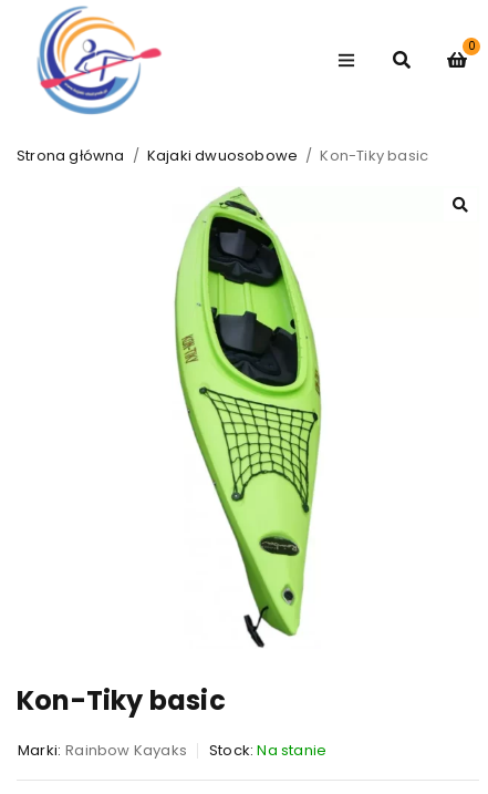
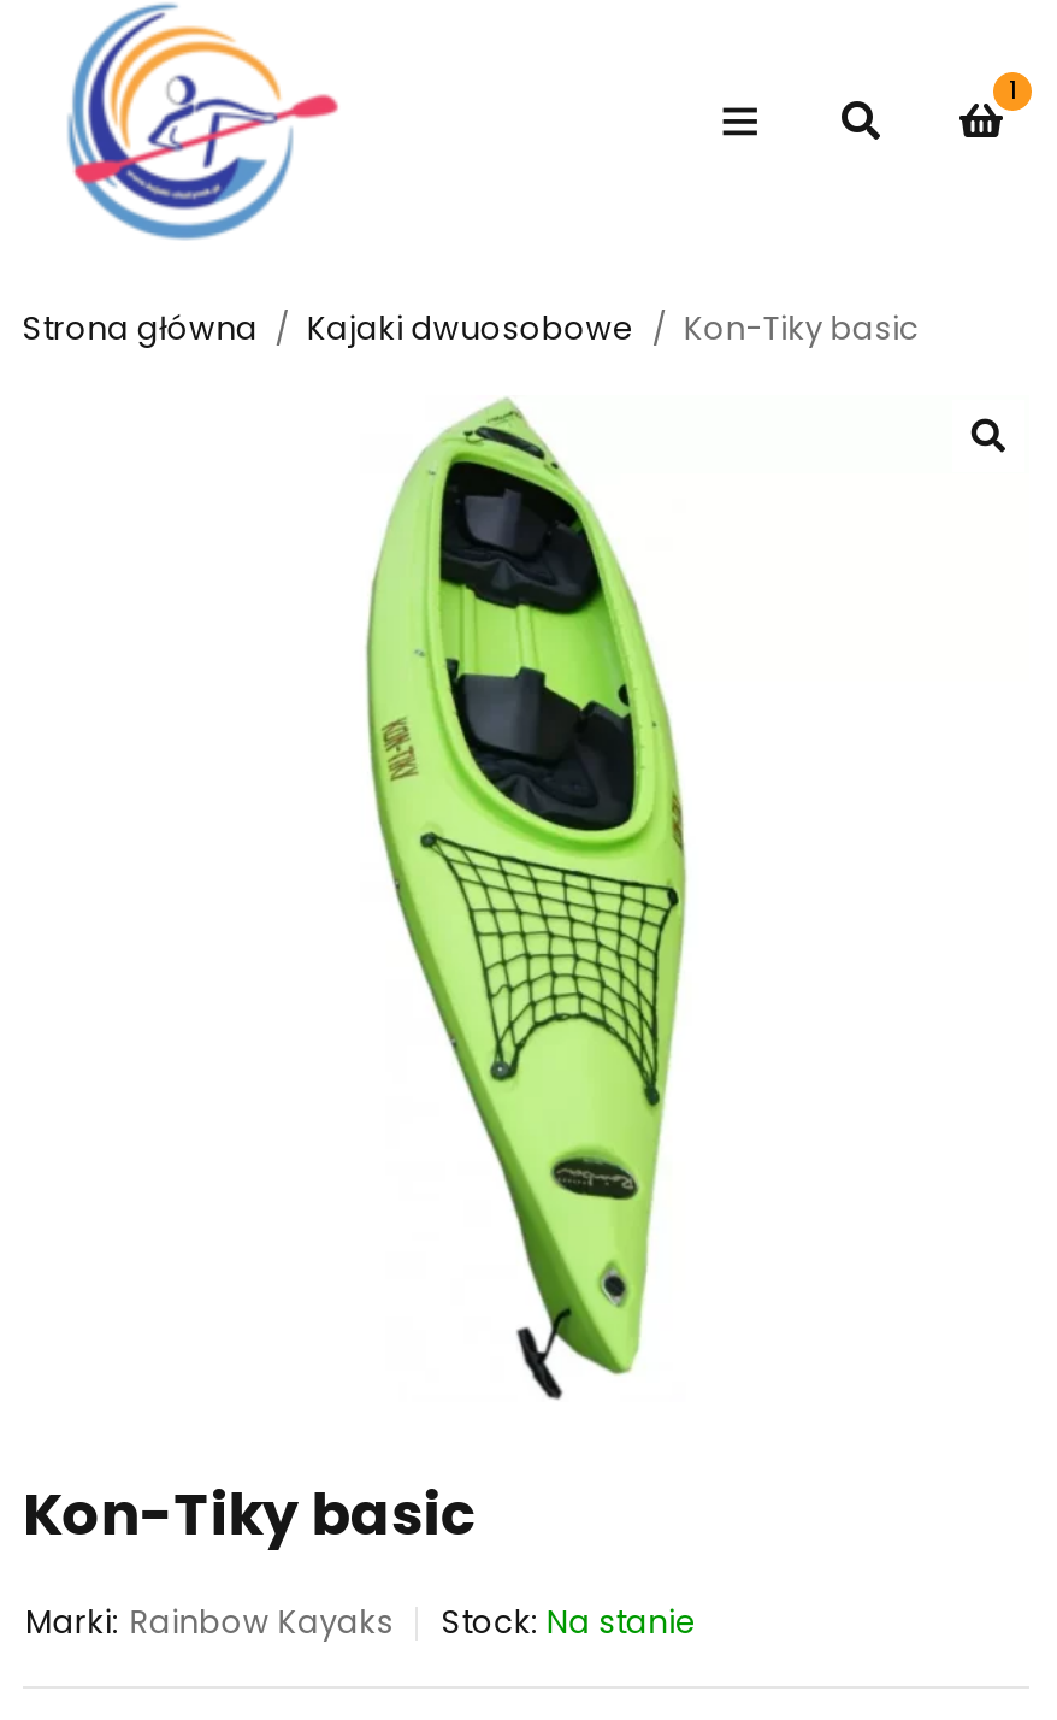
[468,38,475,54] 0 -> [1009,72,1016,108] 1

